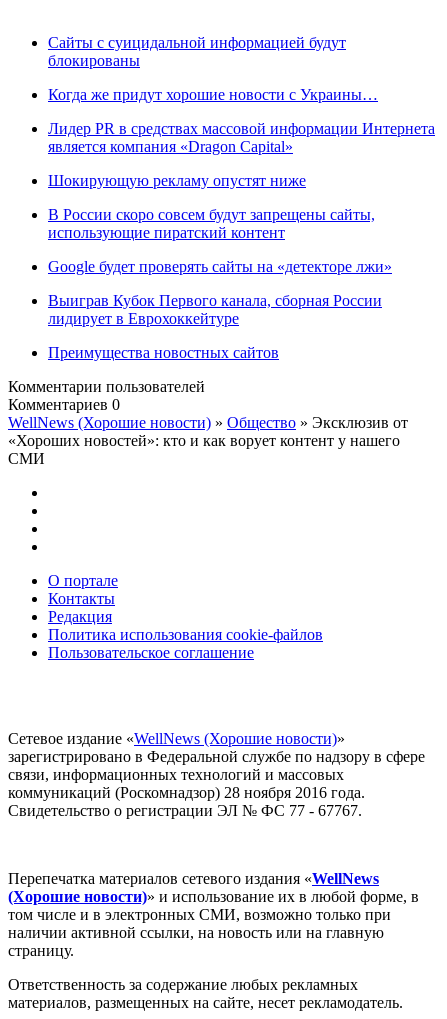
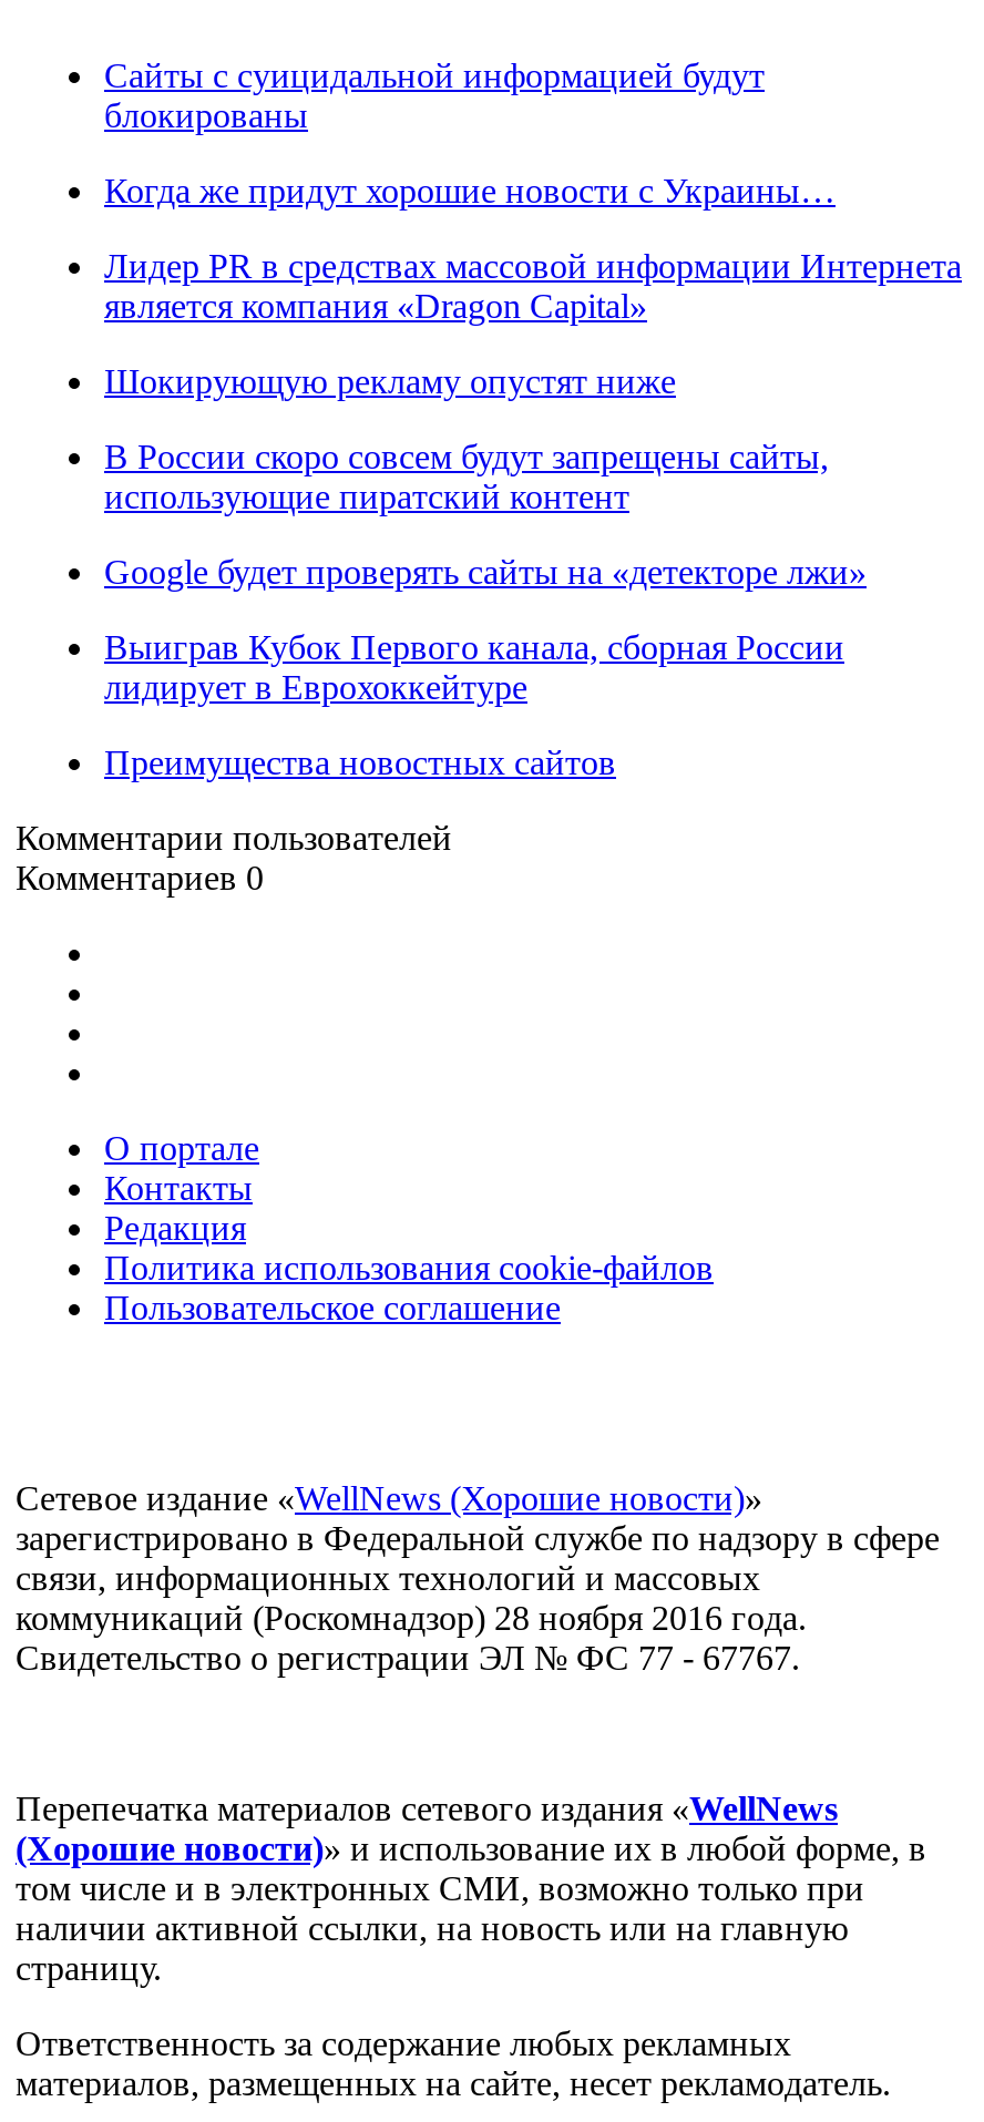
[8,414,408,467] WellNews (Хорошие новости)» Общество» Эксклюзив от | «Хороших новостей»: кто и как ворует контент у нашего | СМИ -> none

